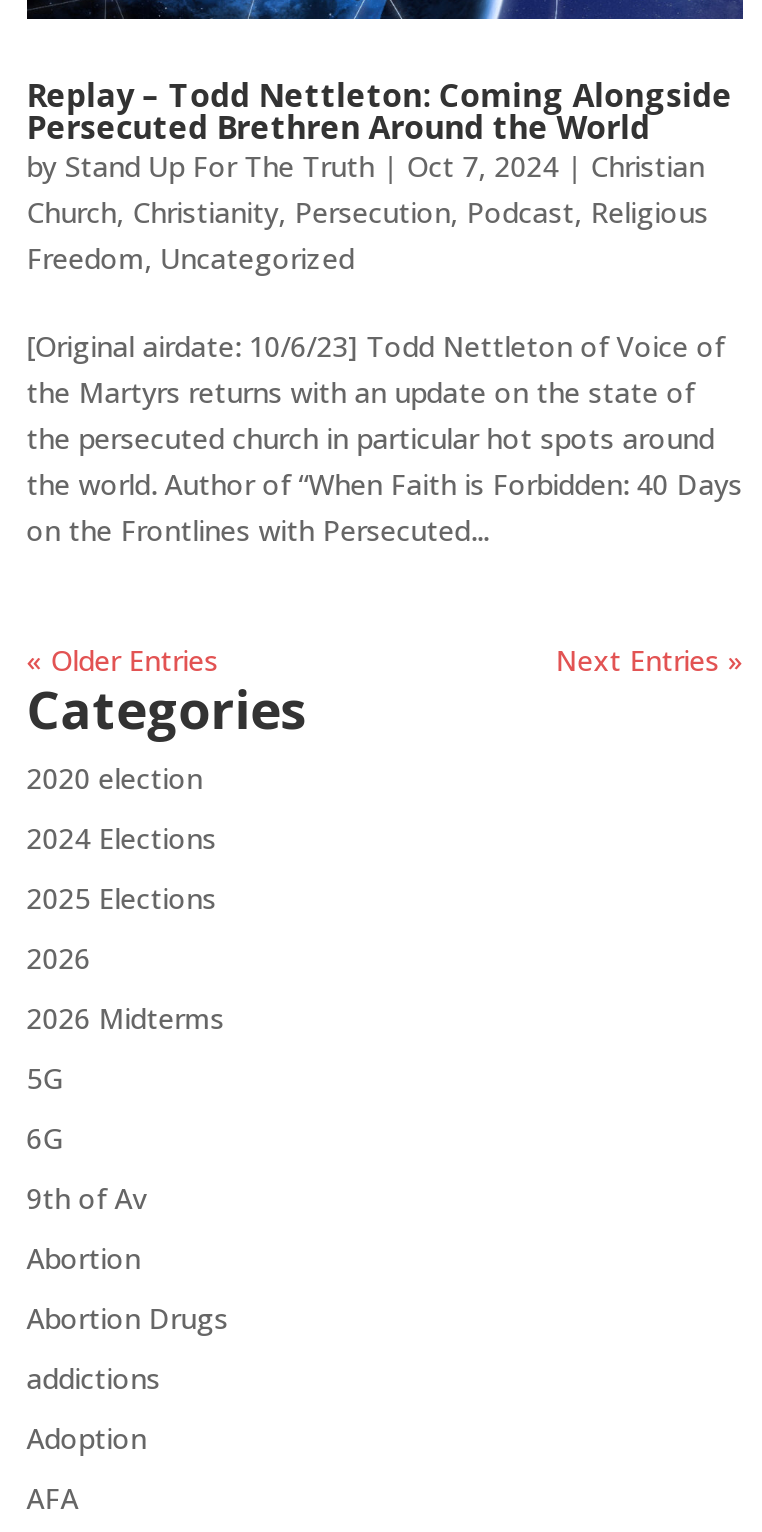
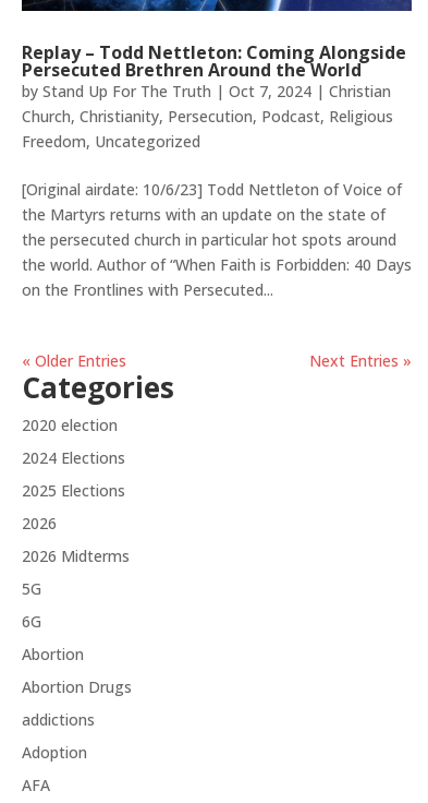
[27,1179,147,1217] 9th of Av -> none

